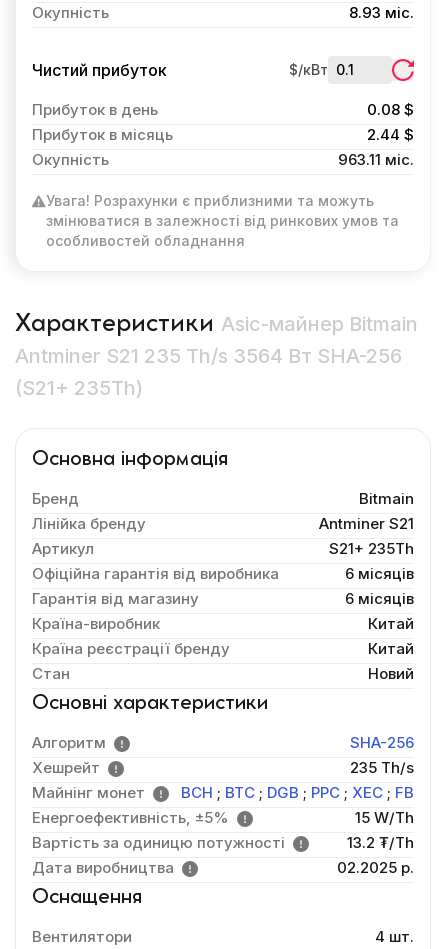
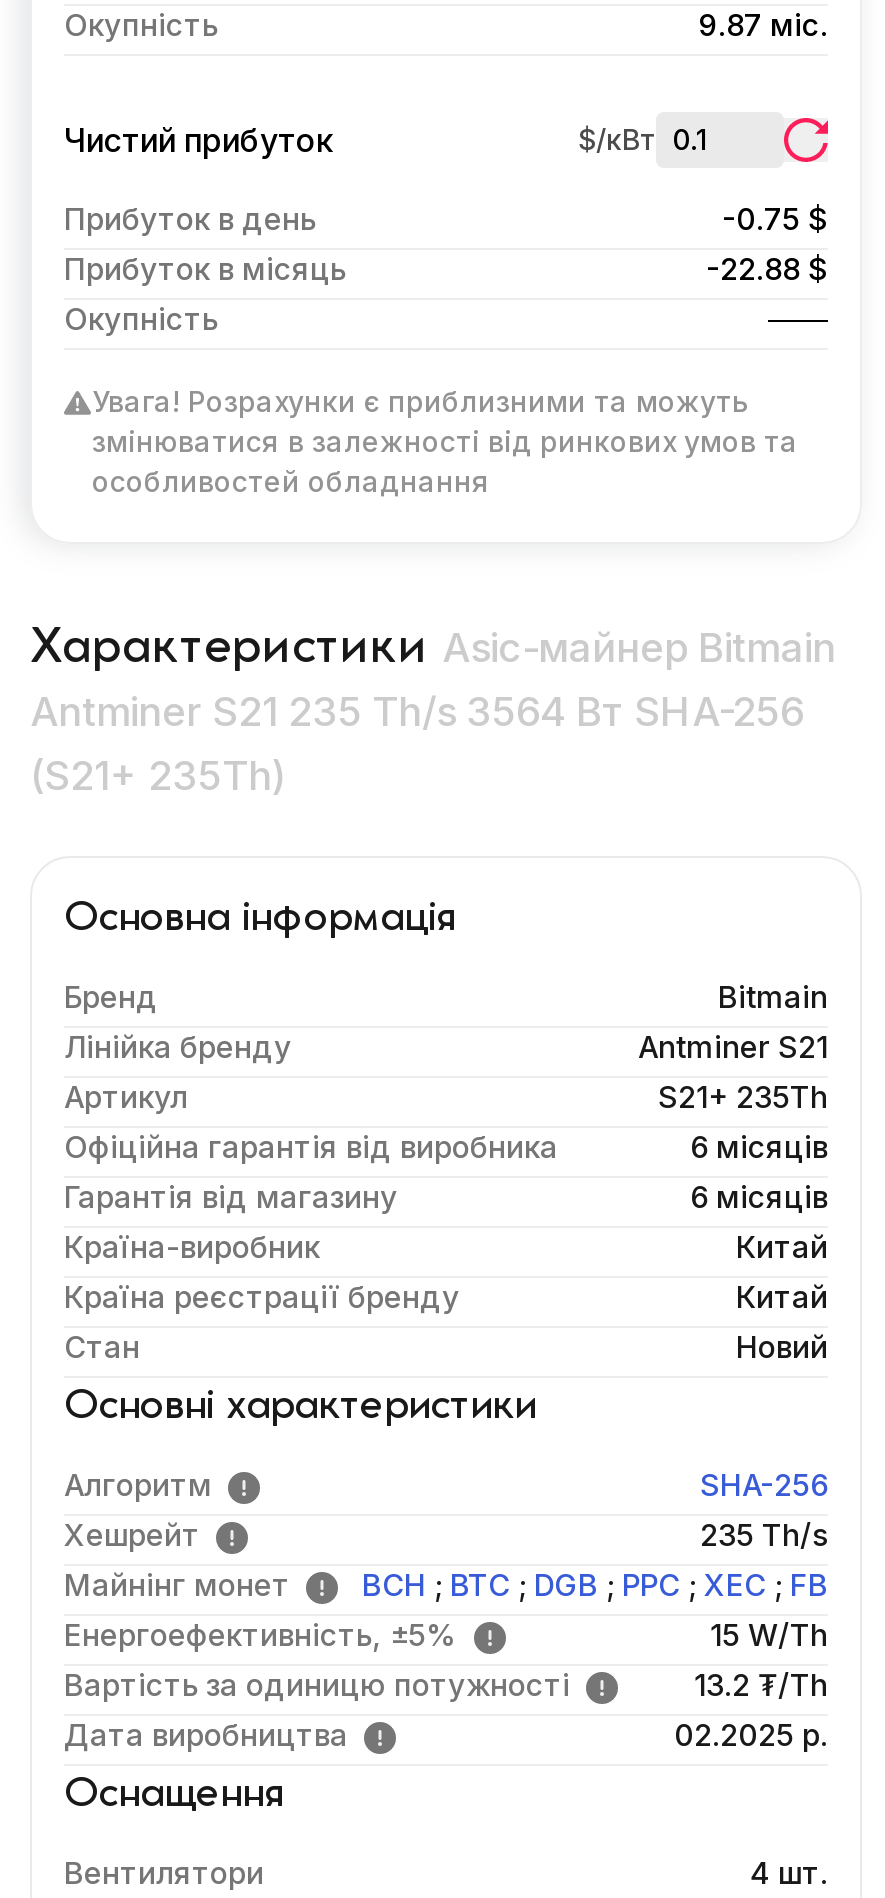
[349,3,414,22] 8.93 міс. -> [698,6,828,44] 9.87 міс.
[367,100,414,119] 0.08 $ -> [722,200,828,238] -0.75 $
[367,125,414,144] 2.44 $ -> [706,250,828,288] -22.88 $
[338,150,414,169] 963.11 міс. -> none

